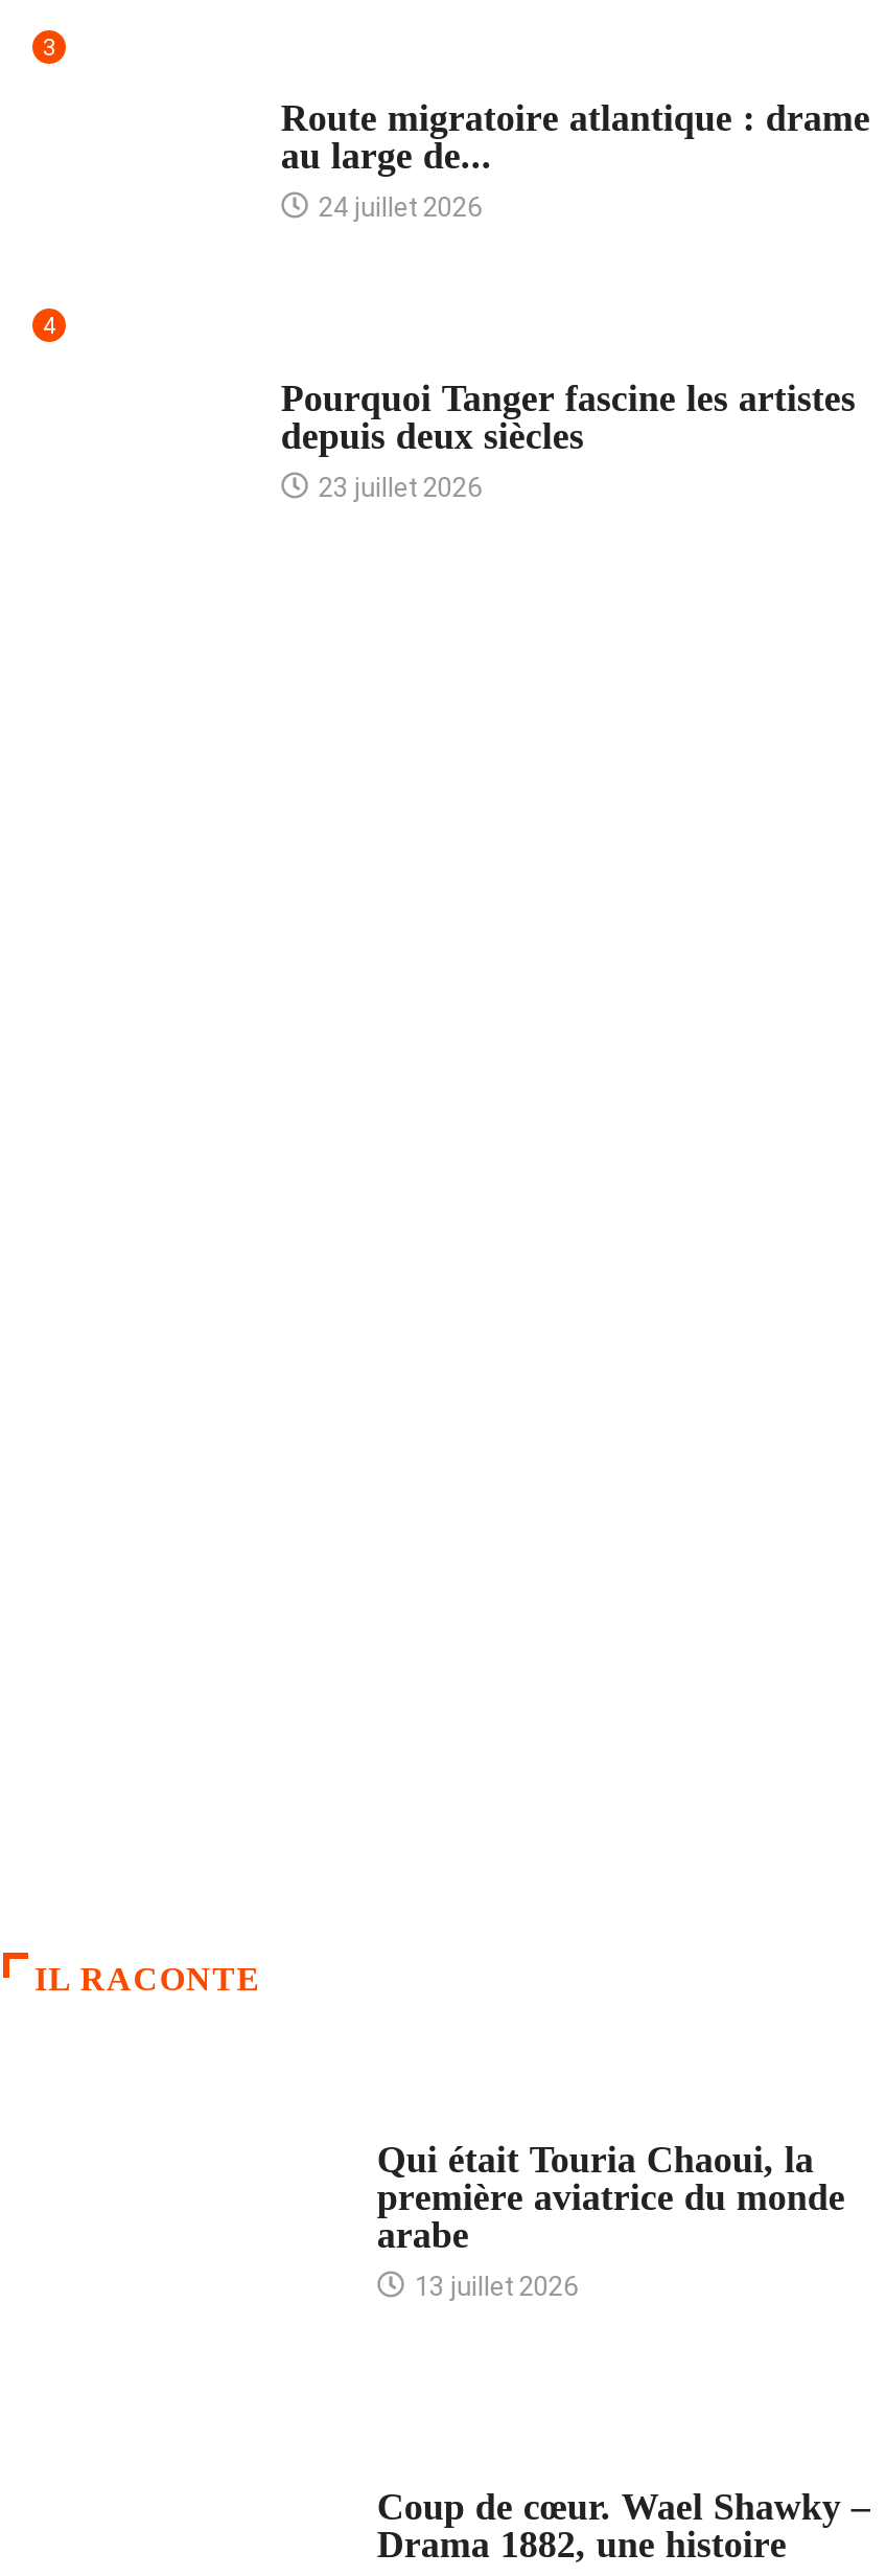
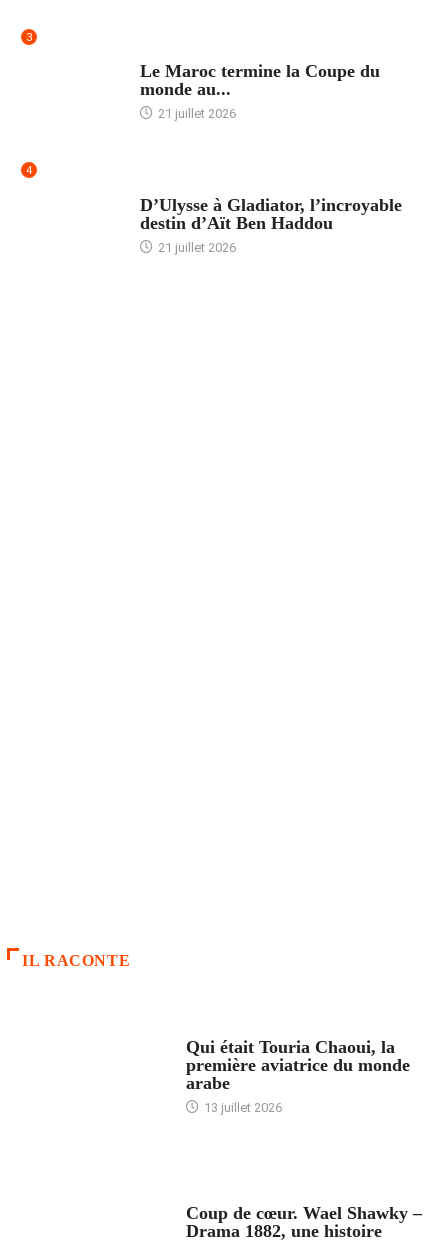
[281,98,870,224] Route migratoire atlantique : drame | au large de... | 24 juillet 2026 -> [140,61,380,121] Le Maroc termine la Coupe du | monde au... | 21 juillet 2026
[281,378,855,503] Pourquoi Tanger fascine les artistes | depuis deux siècles | 23 juillet 2026 -> [140,195,402,255] D’Ulysse à Gladiator, l’incroyable | destin d’Aït Ben Haddou | 21 juillet 2026

